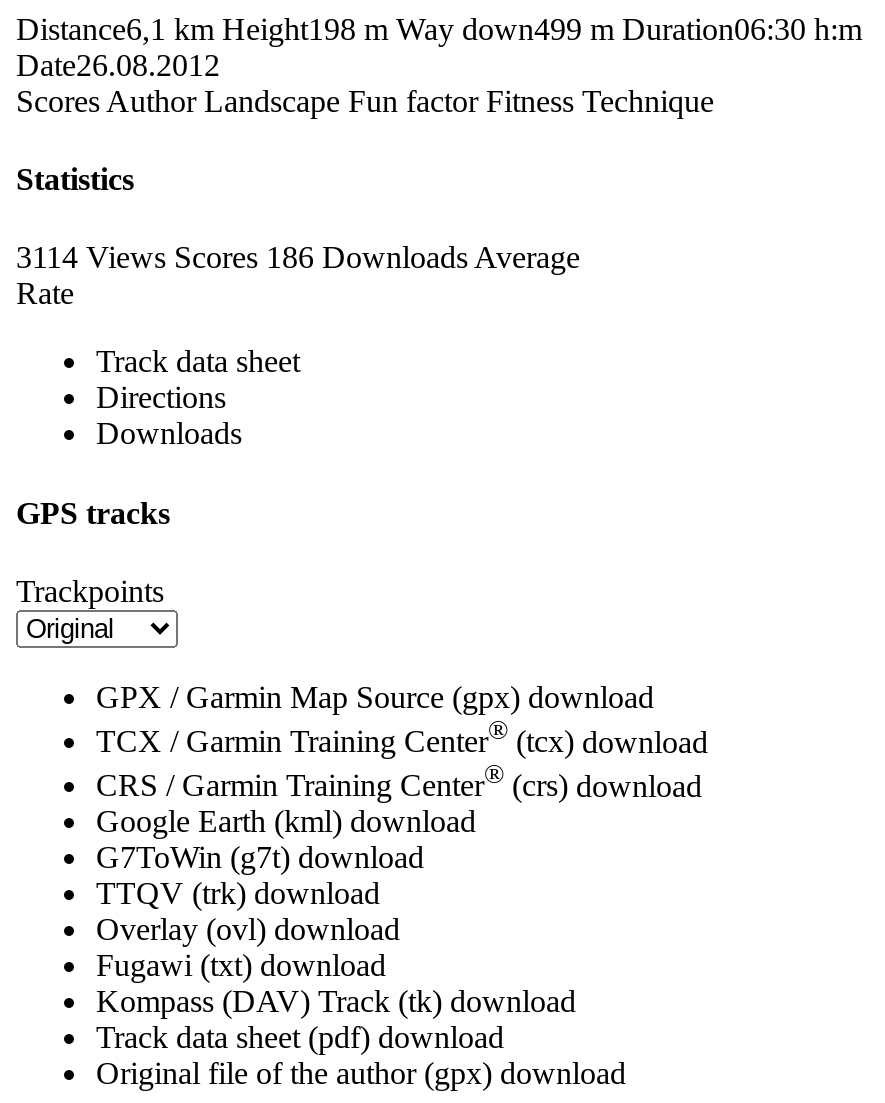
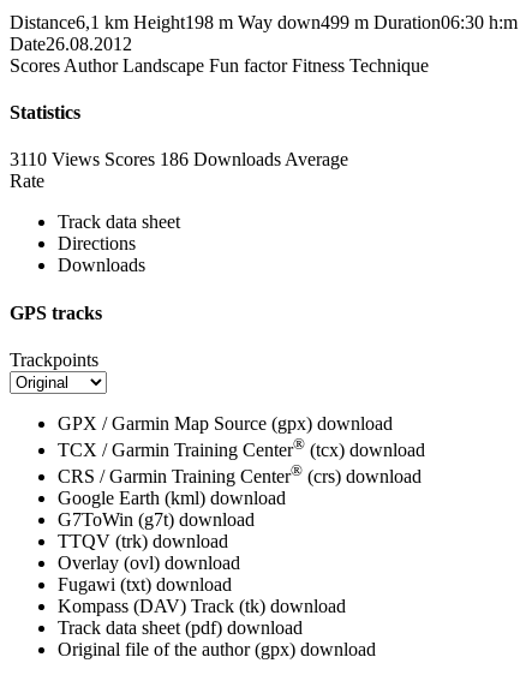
[16,241,580,275] 3114 Views Scores 186 Downloads Average -> [10,149,348,170] 3110 Views Scores 186 Downloads Average

